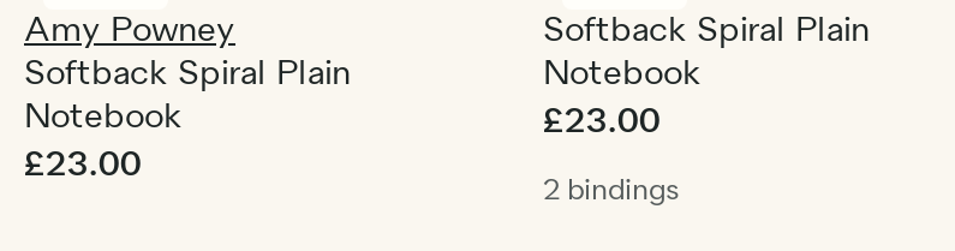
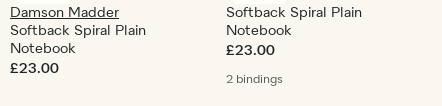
[24,14,235,48] Amy Powney -> [10,6,119,20] Damson Madder

